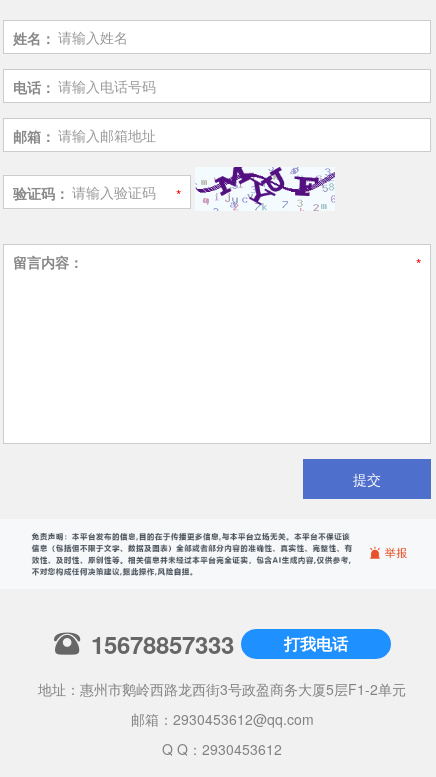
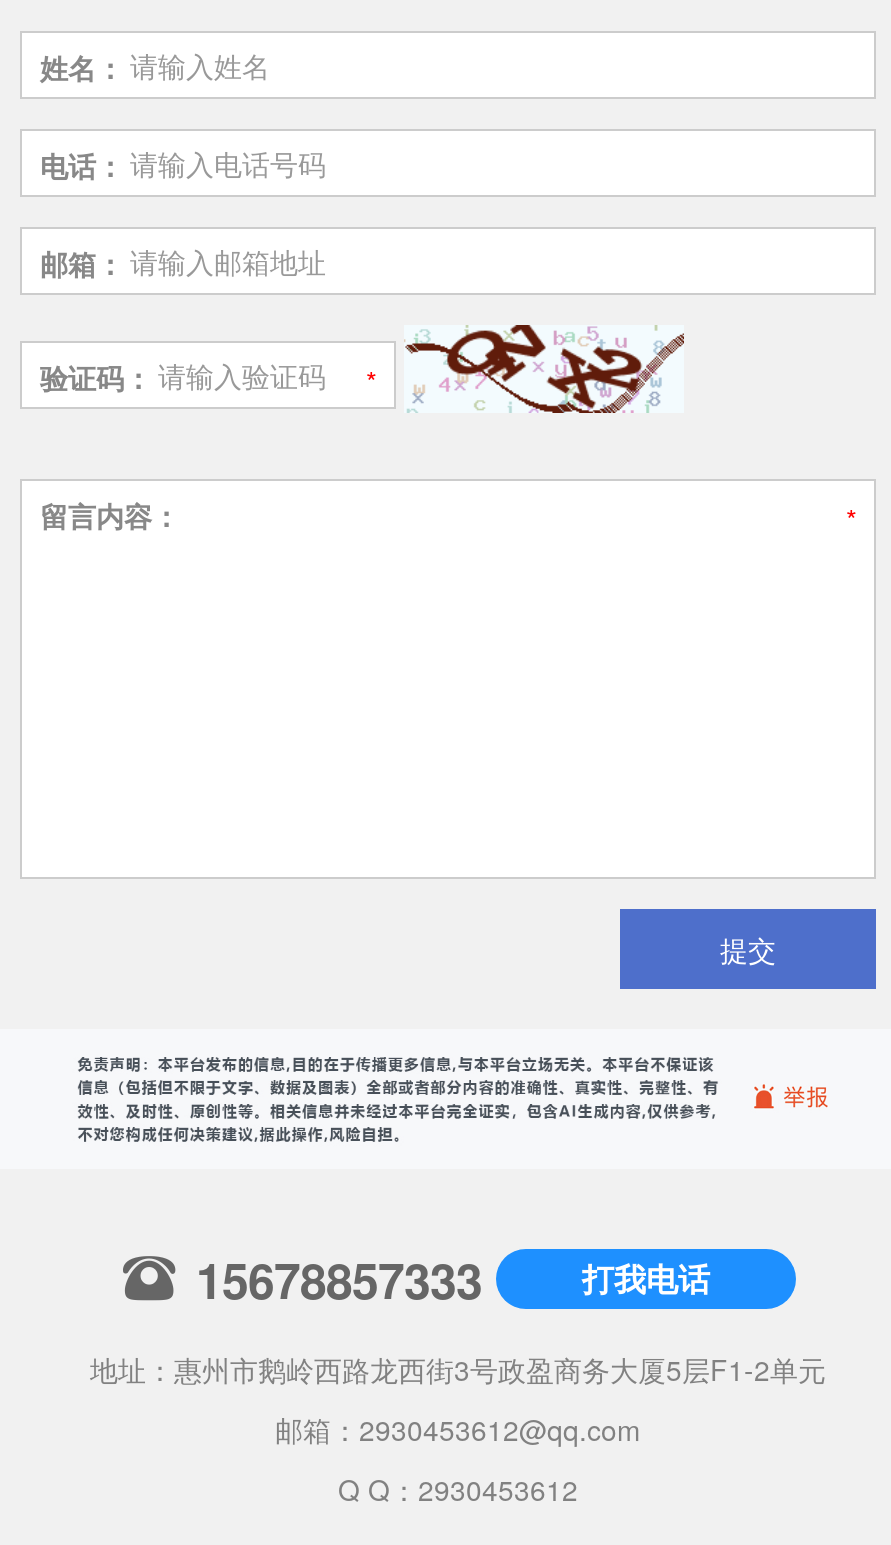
[195,166,335,211] [image] -> [404,323,686,415] [image]

